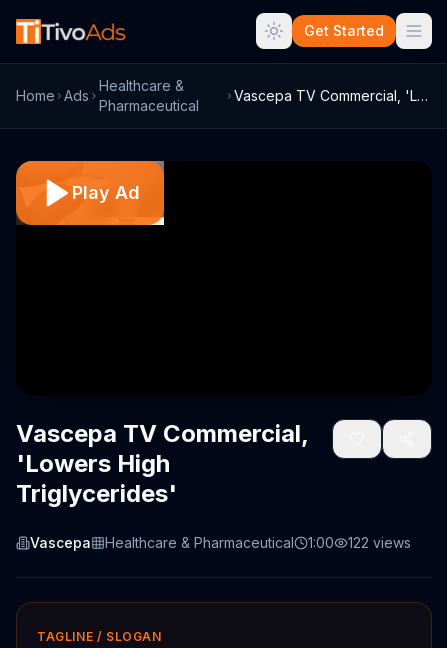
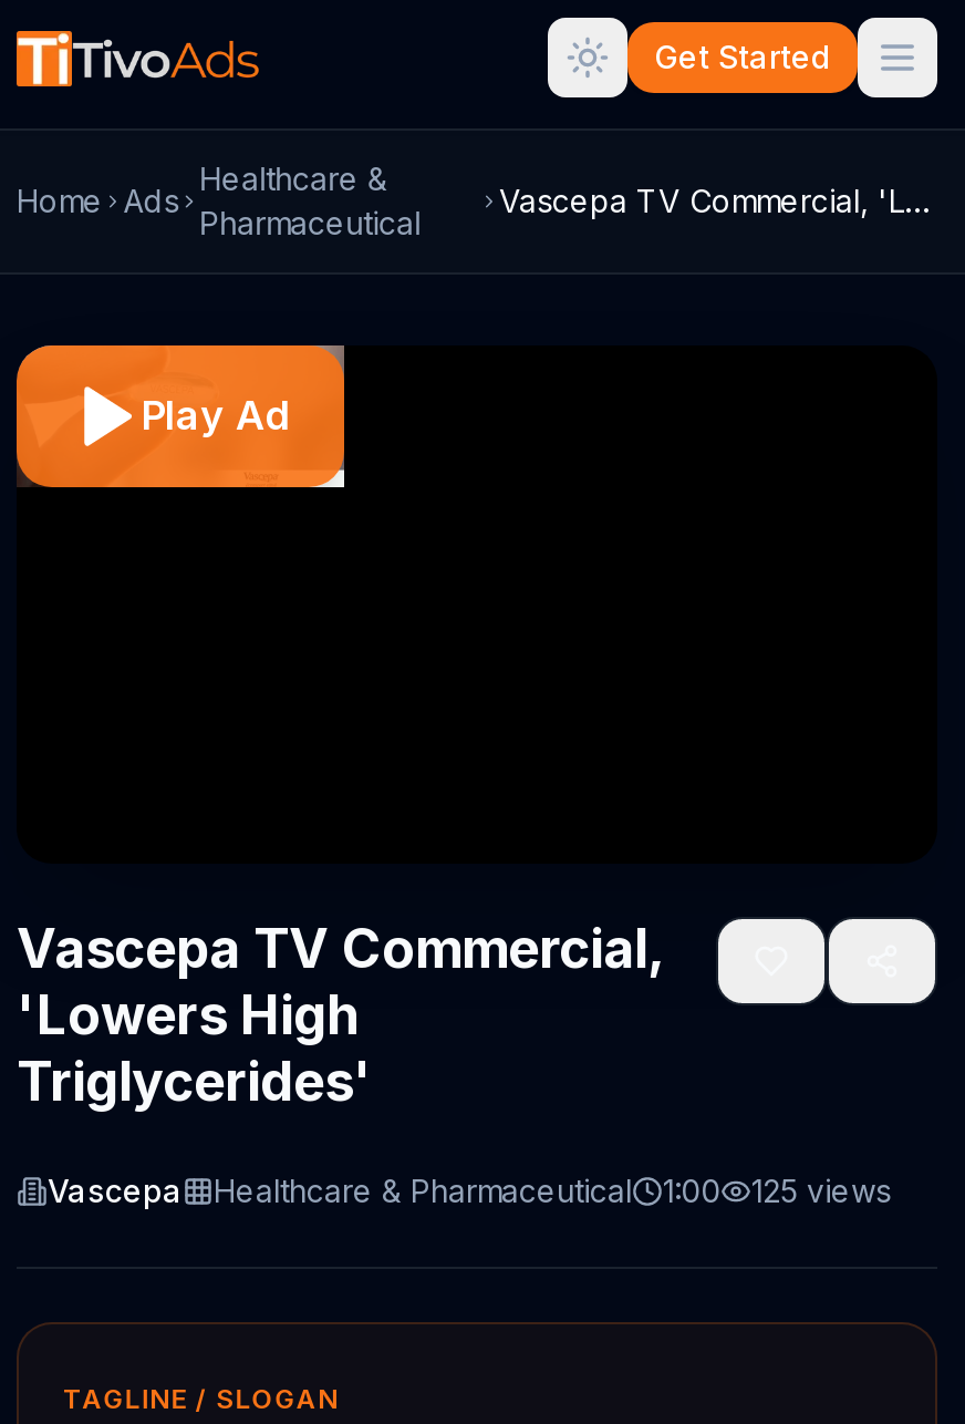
[30,534,411,551] Vascepa Healthcare & Pharmaceutical 1:00 122 views -> [48,1172,891,1209] Vascepa Healthcare & Pharmaceutical 1:00 125 views

